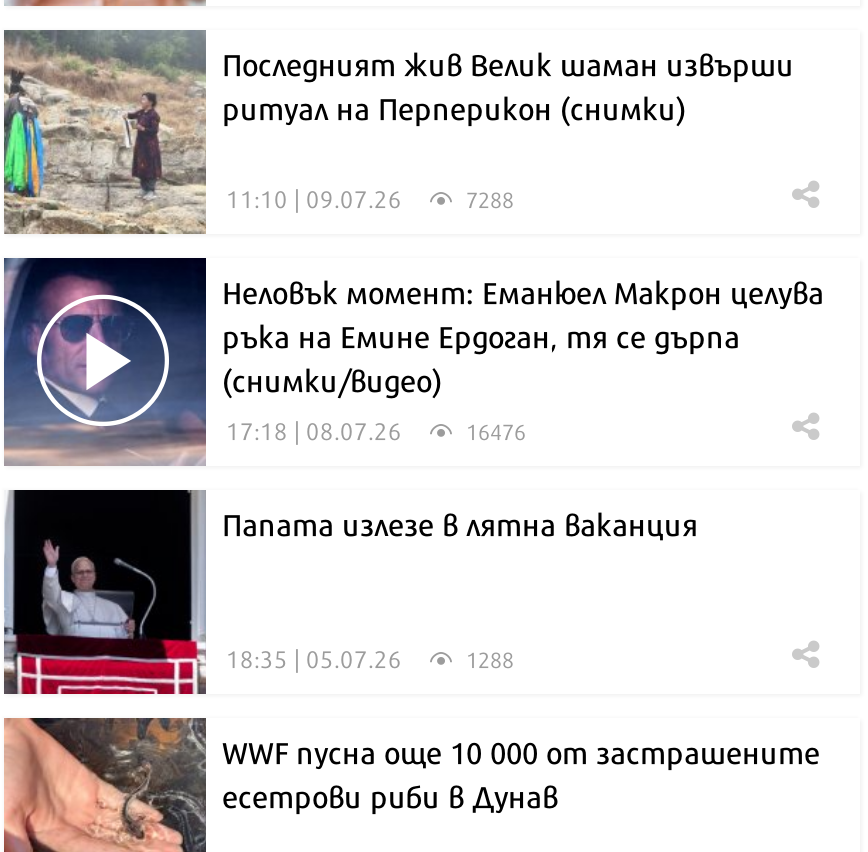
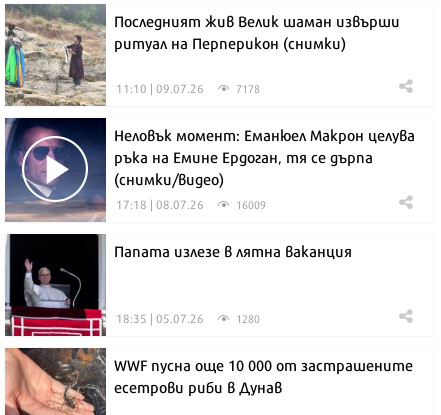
[466,181,514,213] 7288 -> [236,79,260,95] 7178
[466,413,526,445] 16476 -> [236,195,266,211] 16009
[466,641,514,673] 1288 -> [236,309,260,325] 1280

